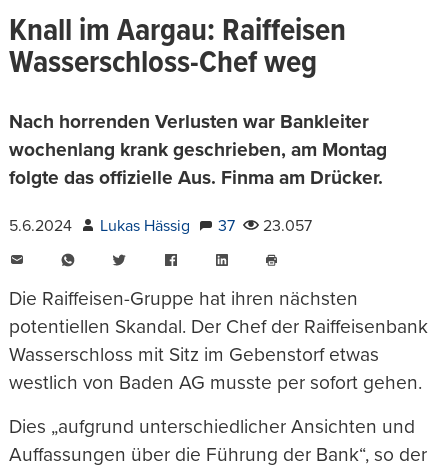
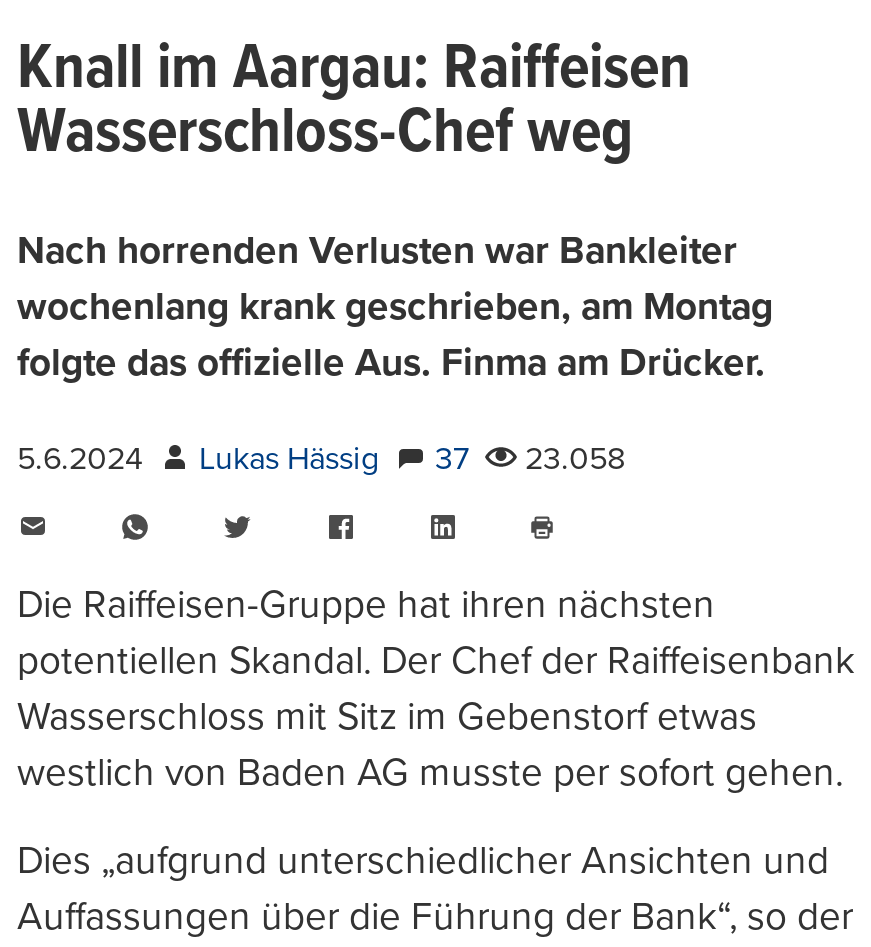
[9,216,312,236] 5.6.2024 Lukas Hässig 37 23.057 -> [17,439,625,479] 5.6.2024 Lukas Hässig 37 23.058

